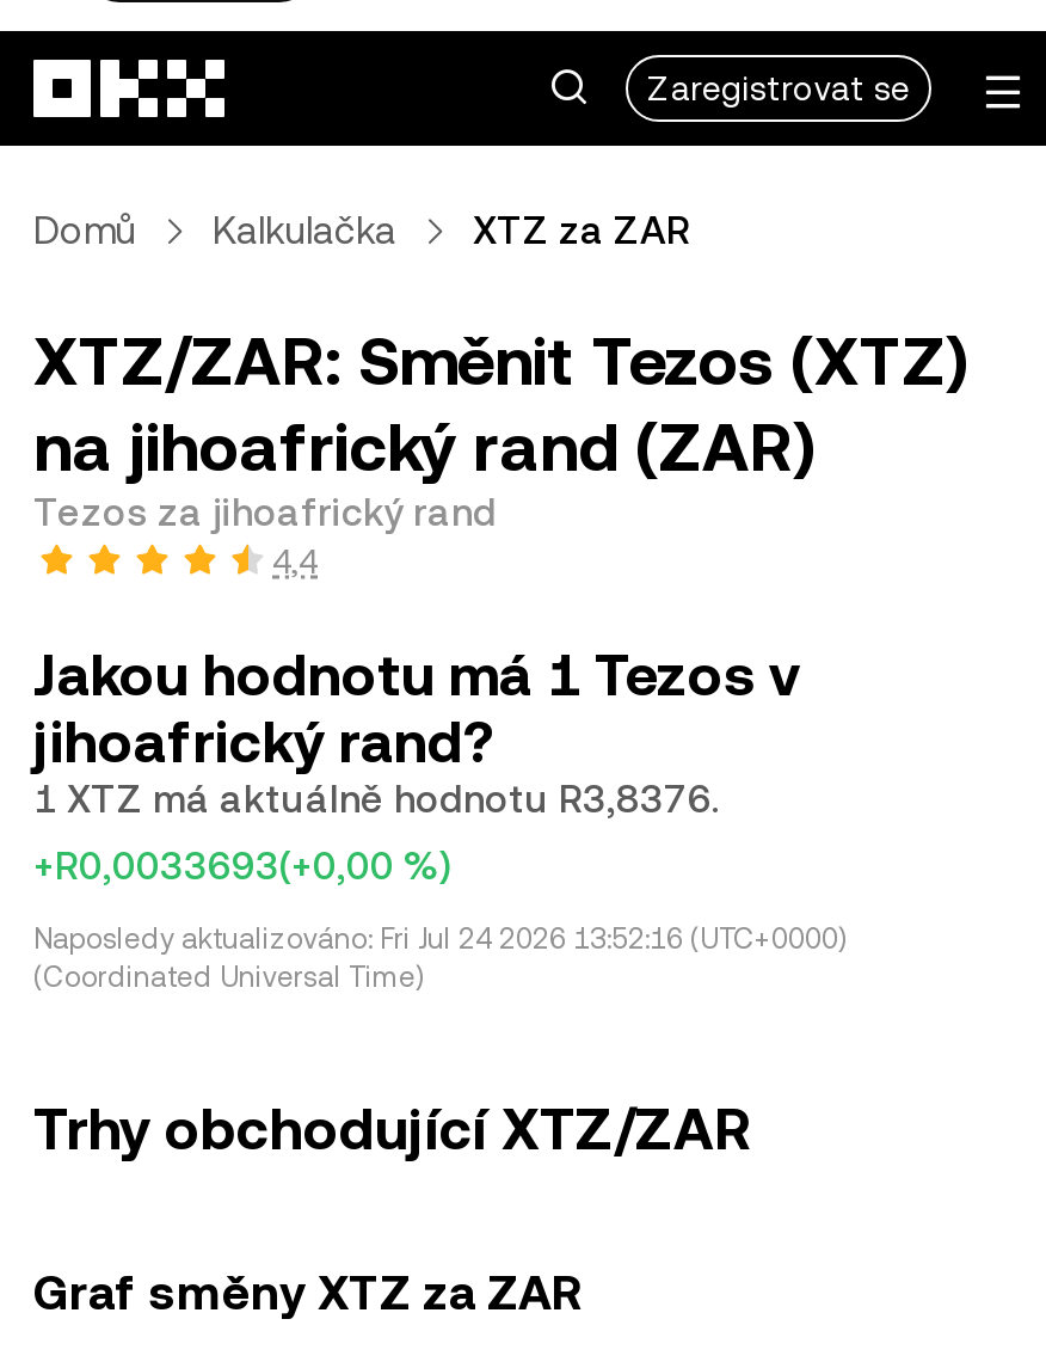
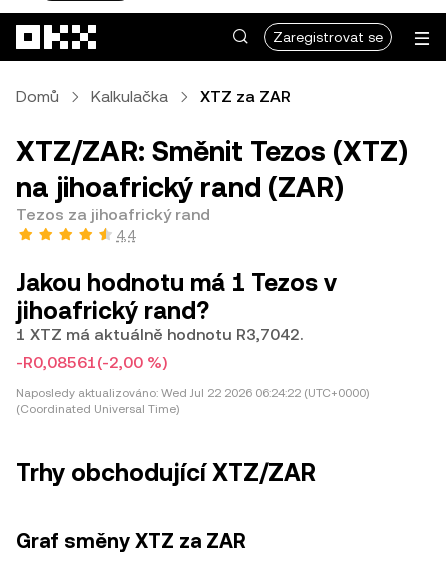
[33,777,719,822] 1 XTZ má aktuálně hodnotu R3,8376. -> [16,325,303,344] 1 XTZ má aktuálně hodnotu R3,7042.
[33,843,451,889] +R0,0033693(+0,00 %) -> [16,353,167,372] -R0,08561(-2,00 %)
[33,922,845,956] Naposledy aktualizováno: Fri Jul 24 2026 13:52:16 (UTC+0000) -> [16,386,369,400] Naposledy aktualizováno: Wed Jul 22 2026 06:24:22 (UTC+0000)

